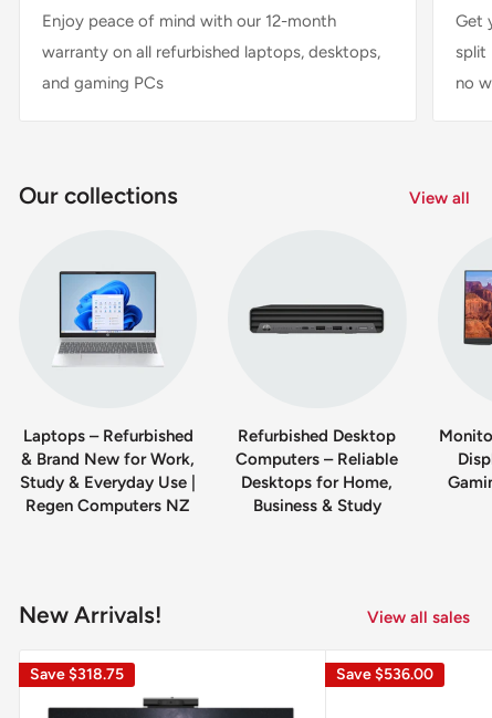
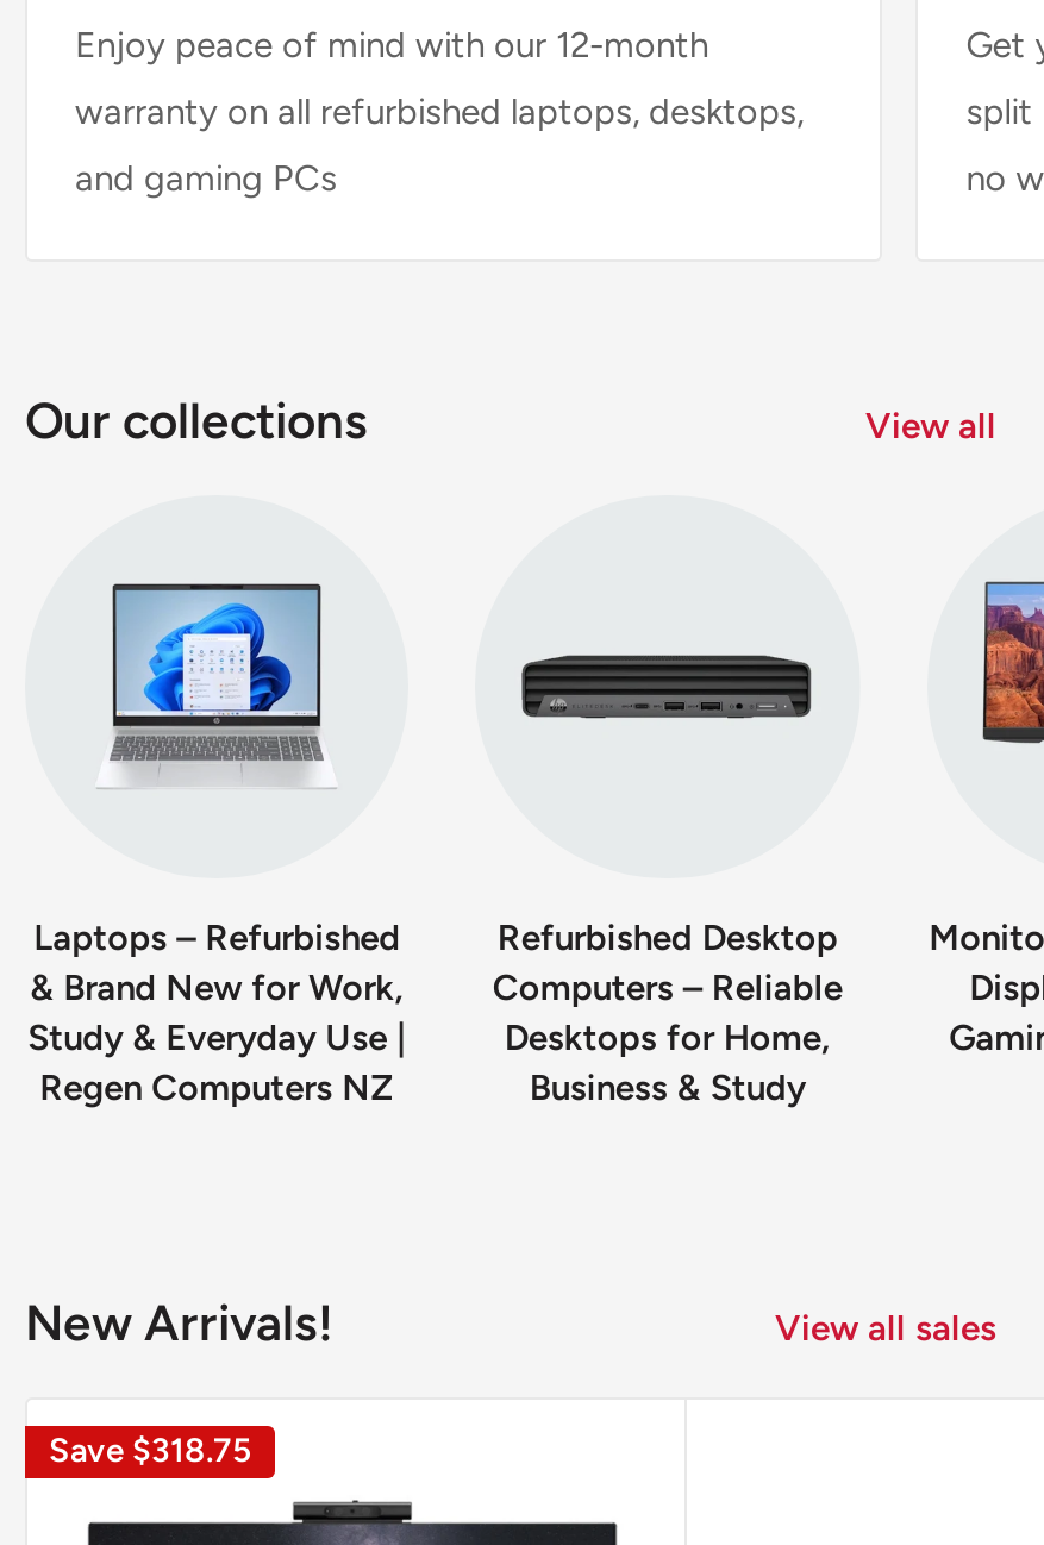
[336,665,433,684] Save $536.00 -> none

